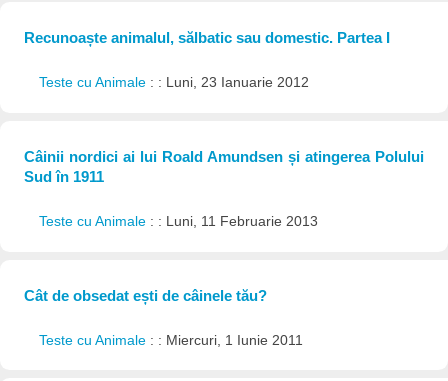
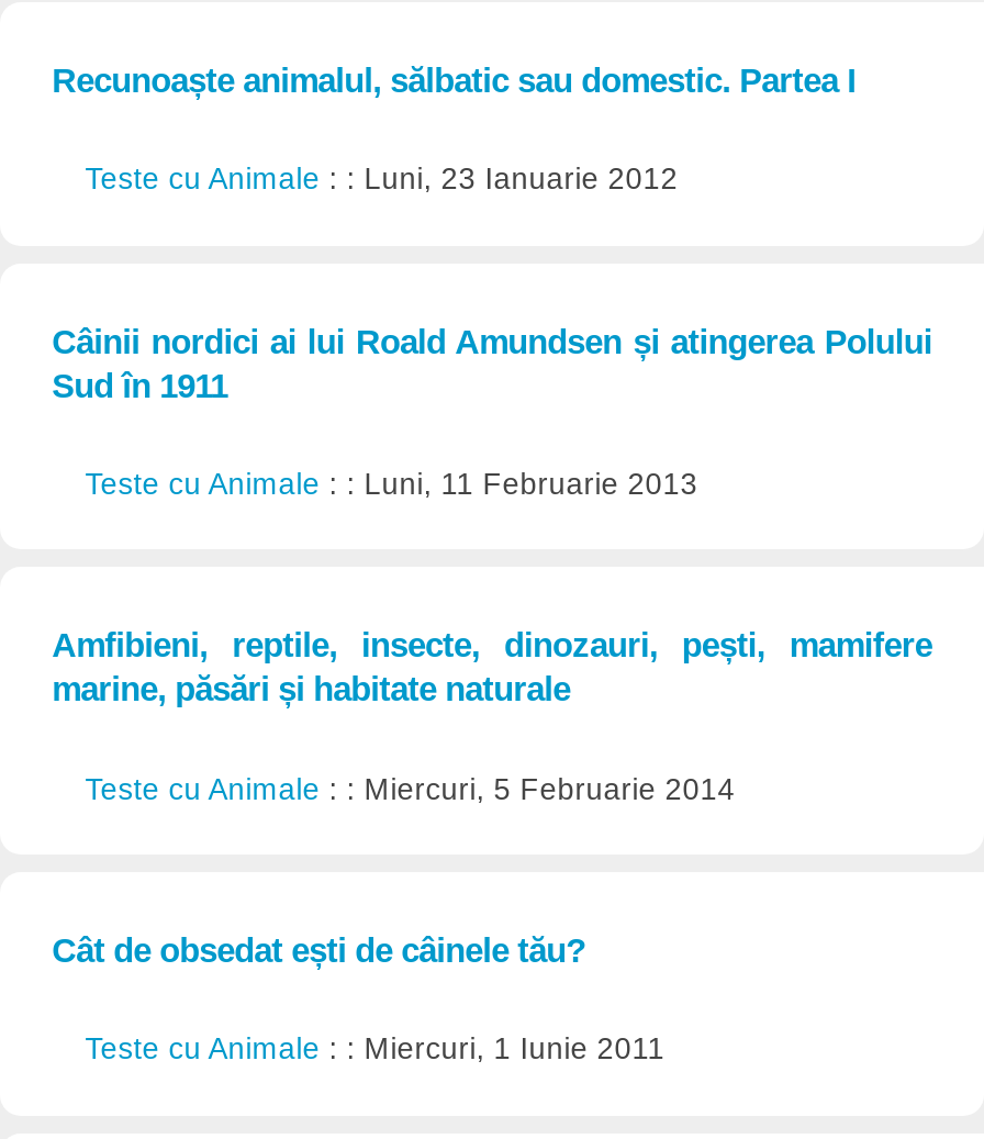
none -> [52,628,932,806] Amfibieni, reptile, insecte, dinozauri, pești, mamifere | marine, păsări și habitate naturale | Teste cu Animale: : Miercuri, 5 Februarie 2014

